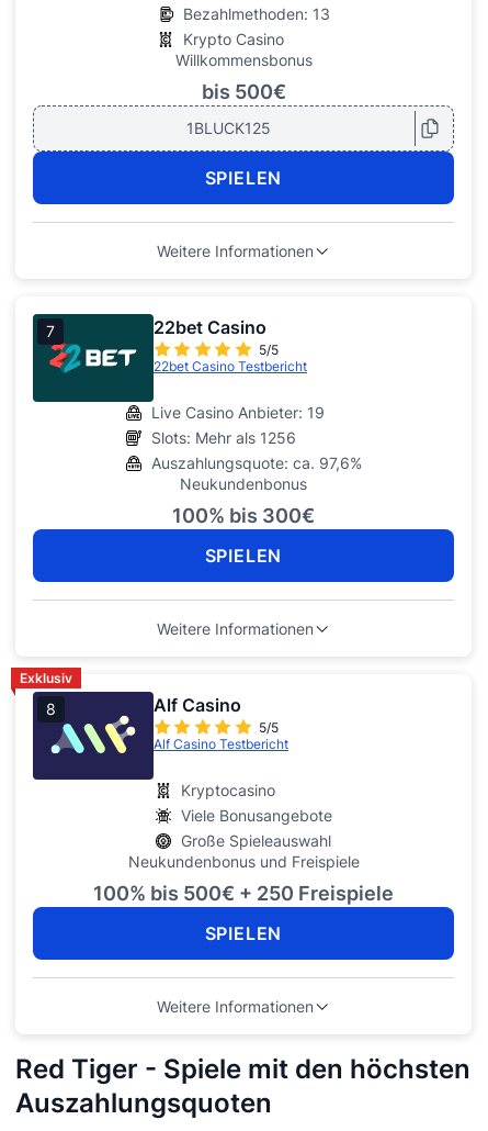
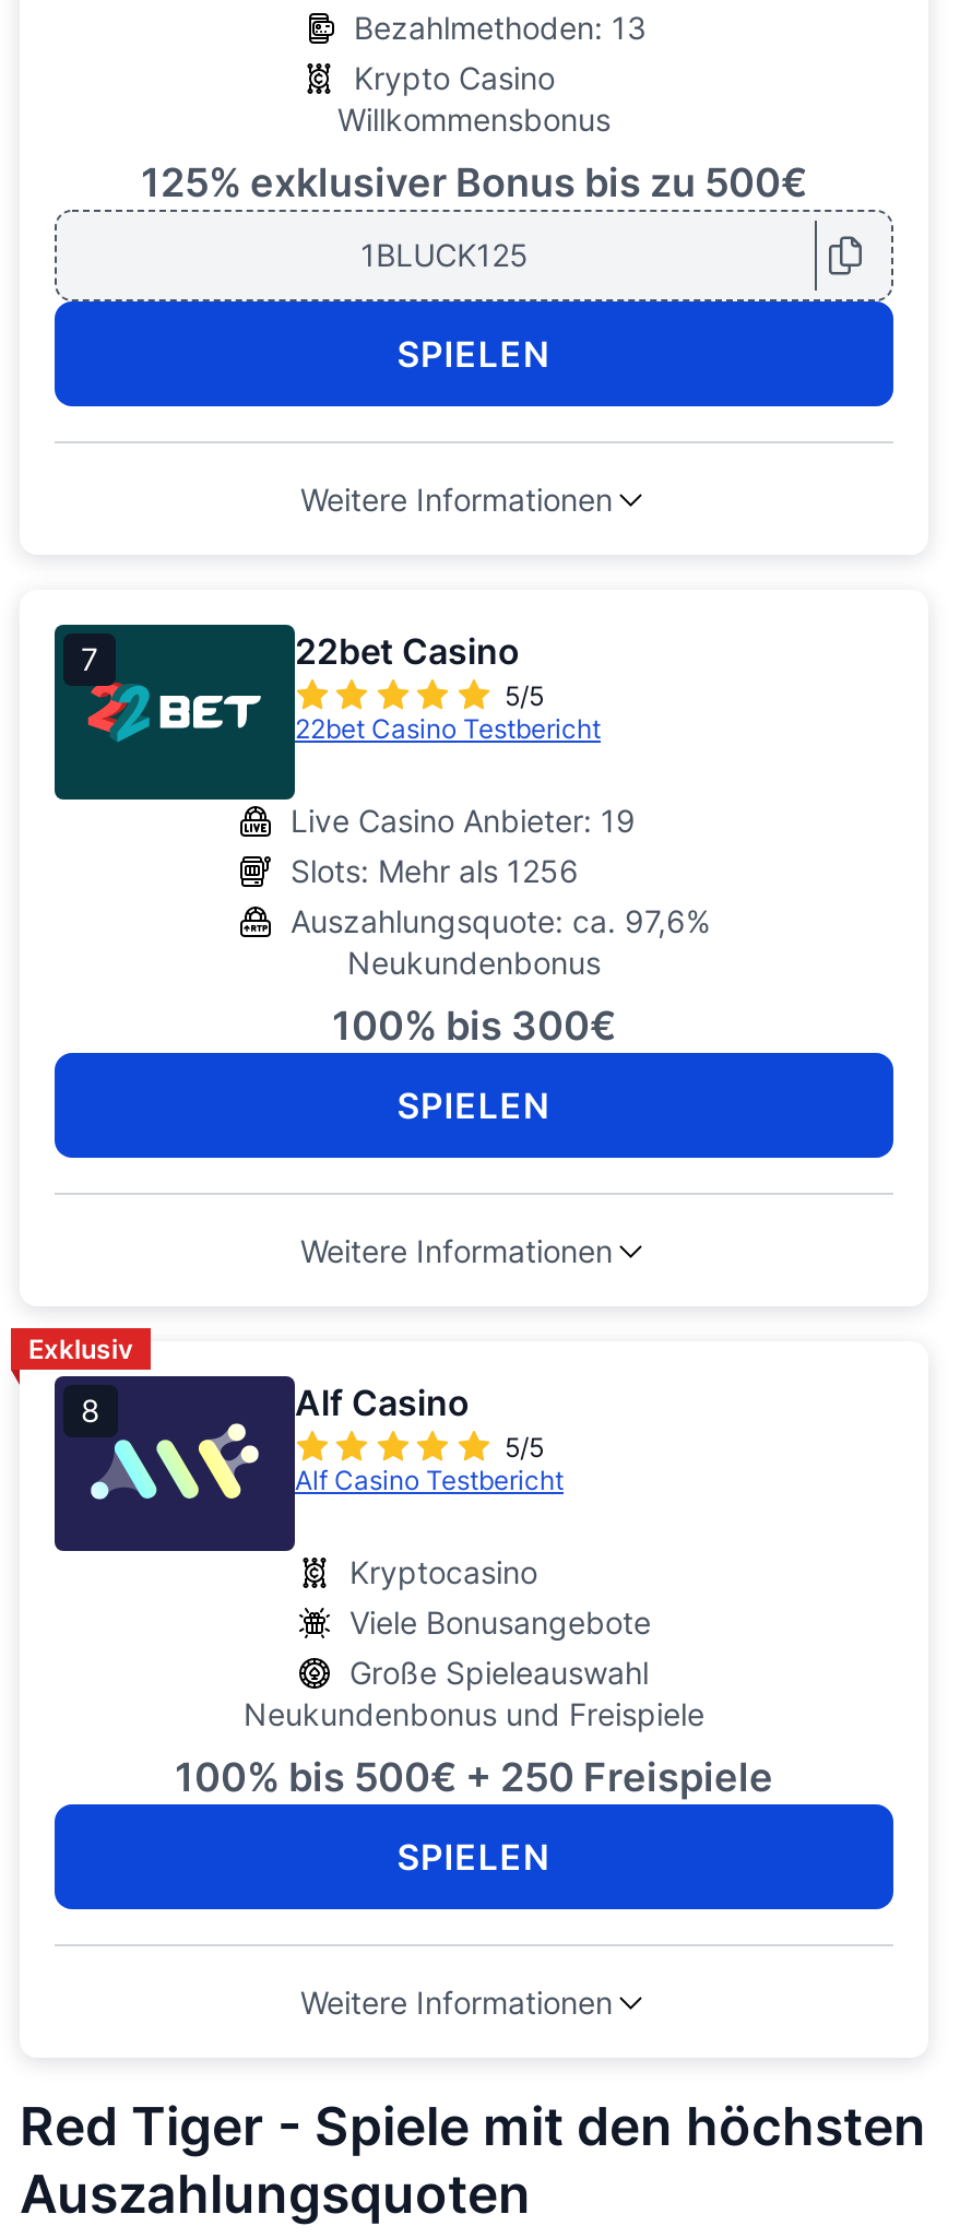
[201,80,286,103] bis 500€ -> [141,159,807,205] 125% exklusiver Bonus bis zu 500€

